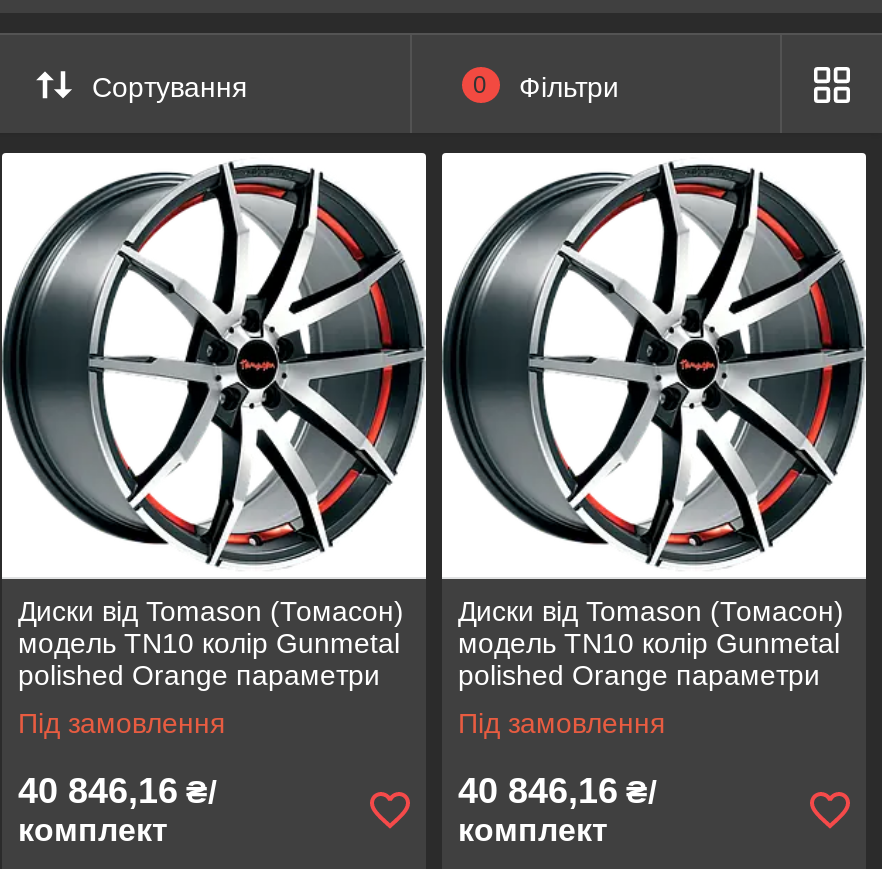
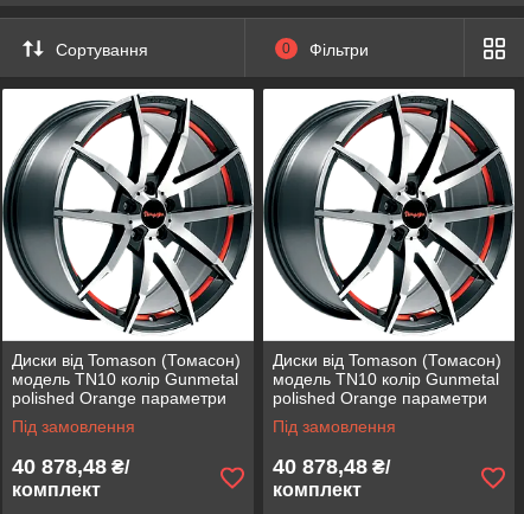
[18,771,216,811] 40 846,16 ₴/ -> [12,455,129,478] 40 878,48 ₴/
[458,771,656,811] 40 846,16 ₴/ -> [273,455,390,478] 40 878,48 ₴/

